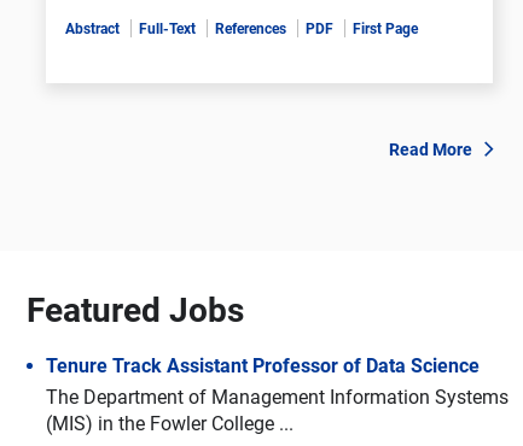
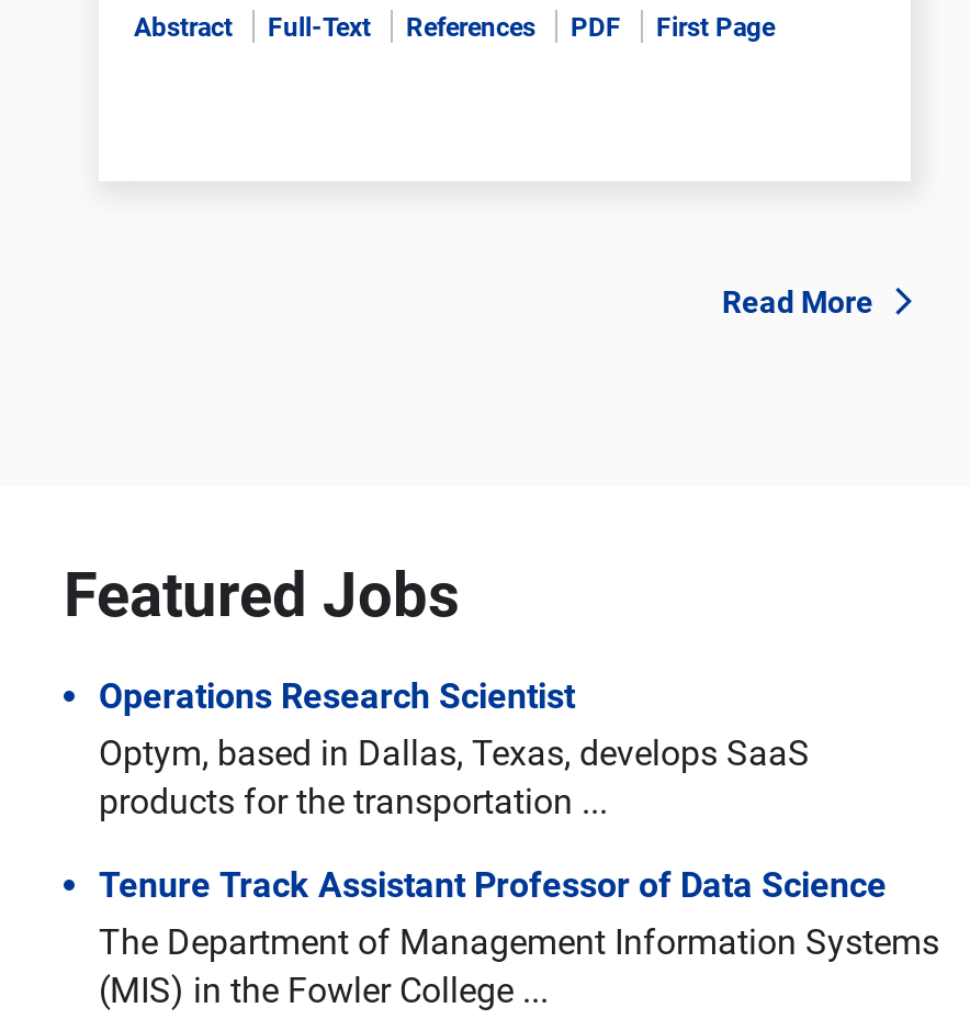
none -> [99,675,810,822] Operations Research Scientist | Optym, based in Dallas, Texas, develops SaaS | products for the transportation ...

